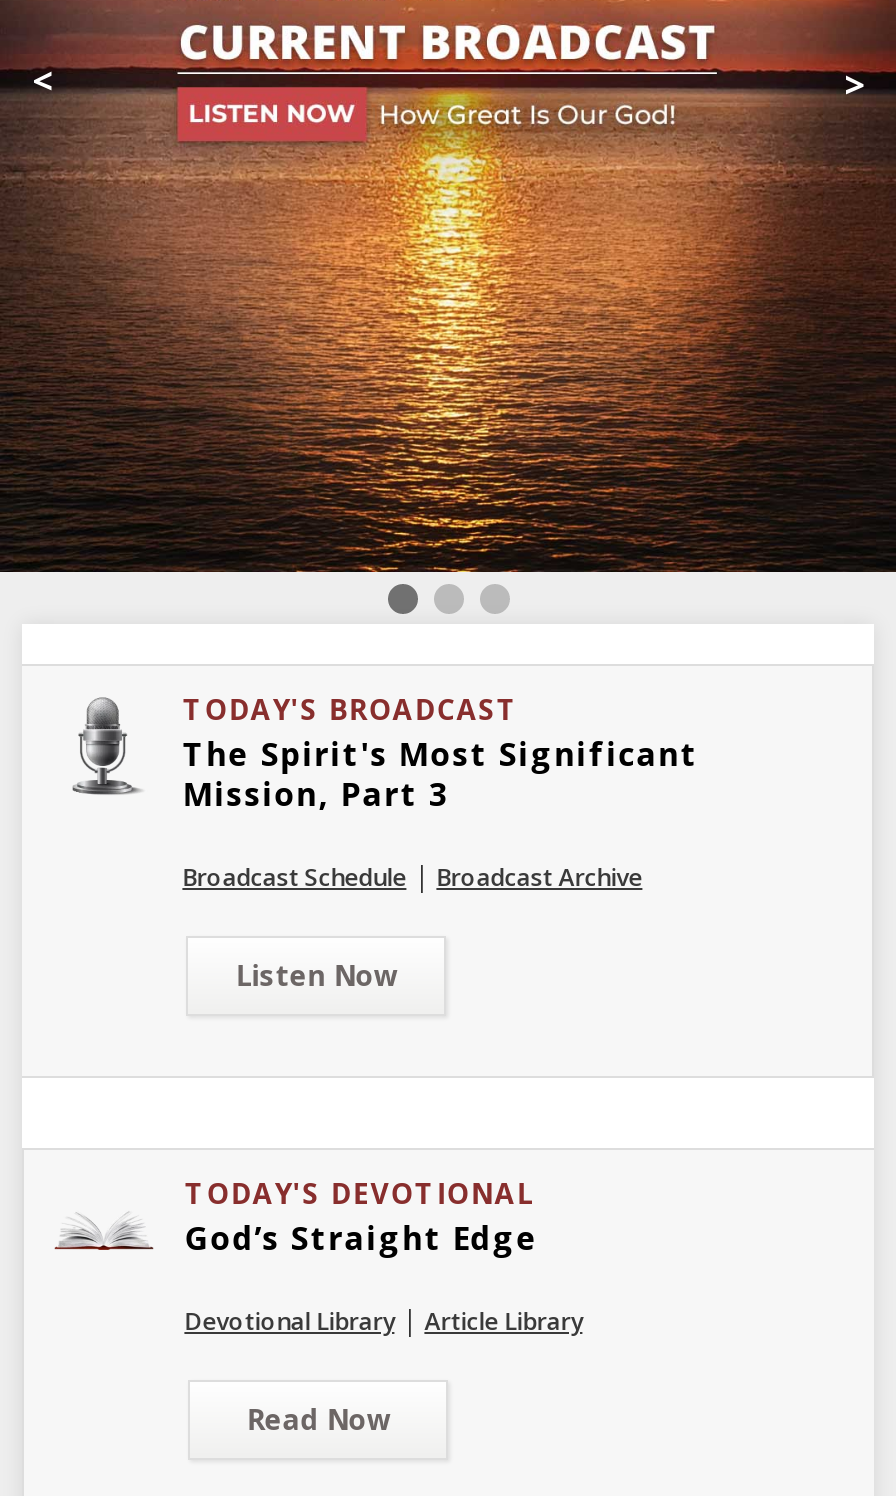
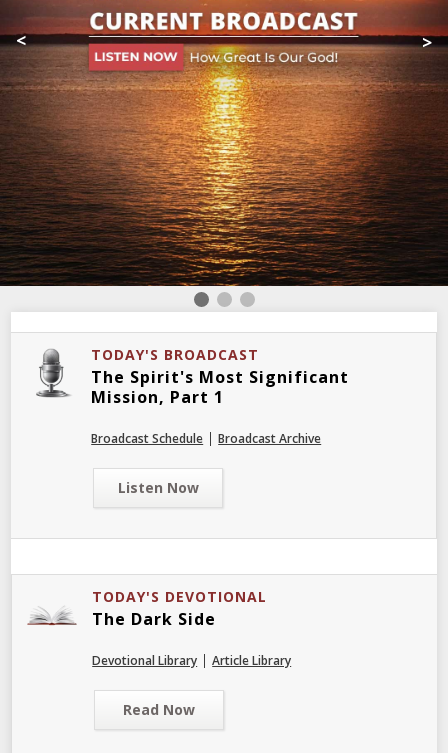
[182,772,448,816] Mission, Part 3 -> [91,386,224,408] Mission, Part 1
[184,1216,538,1260] God’s Straight Edge -> [92,608,216,630] The Dark Side

